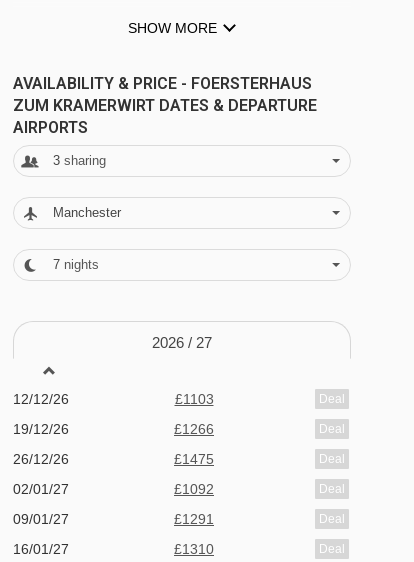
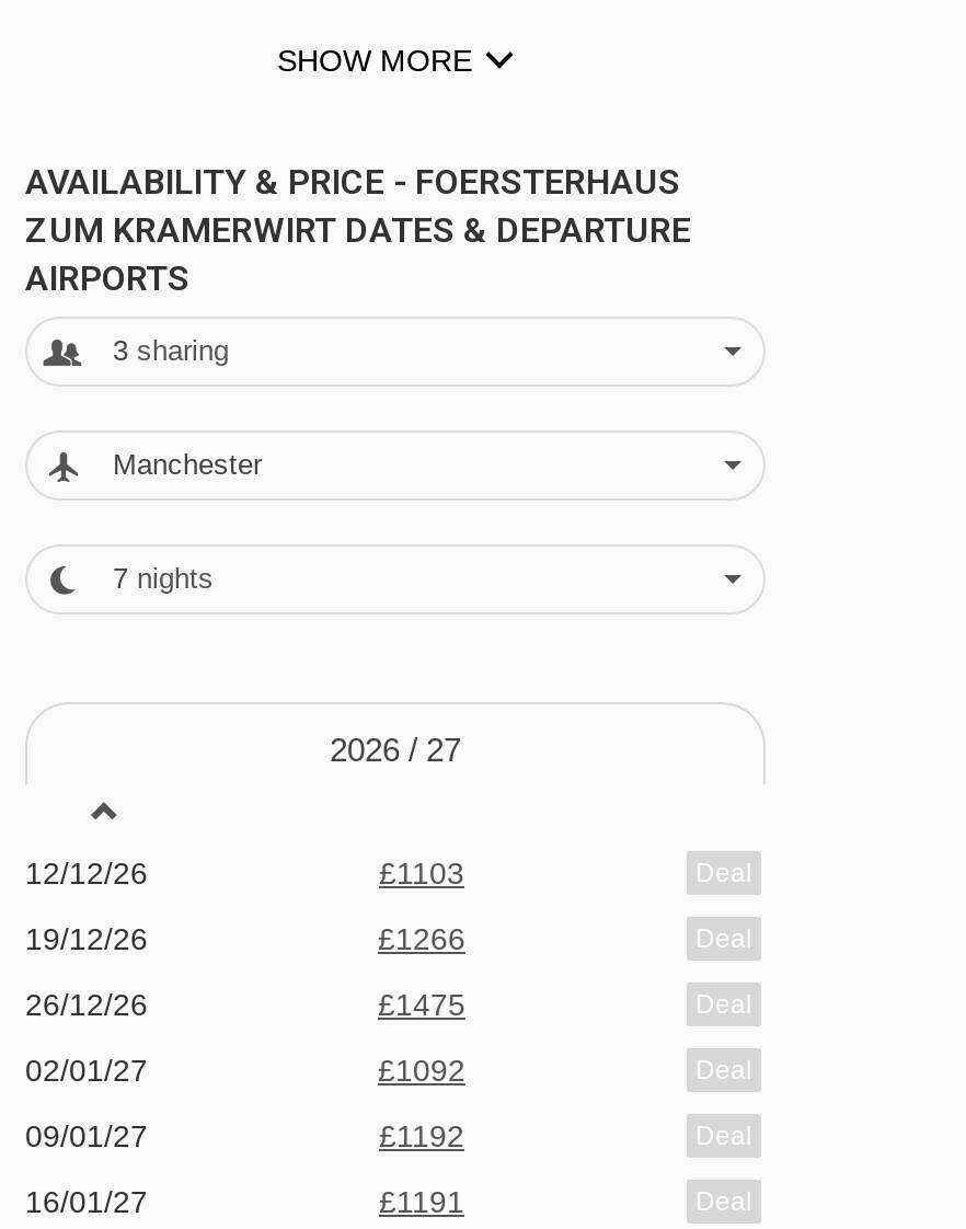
[174,511,214,527] £1291 -> [379,1118,464,1153] £1192
[174,541,214,557] £1310 -> [379,1184,464,1219] £1191

